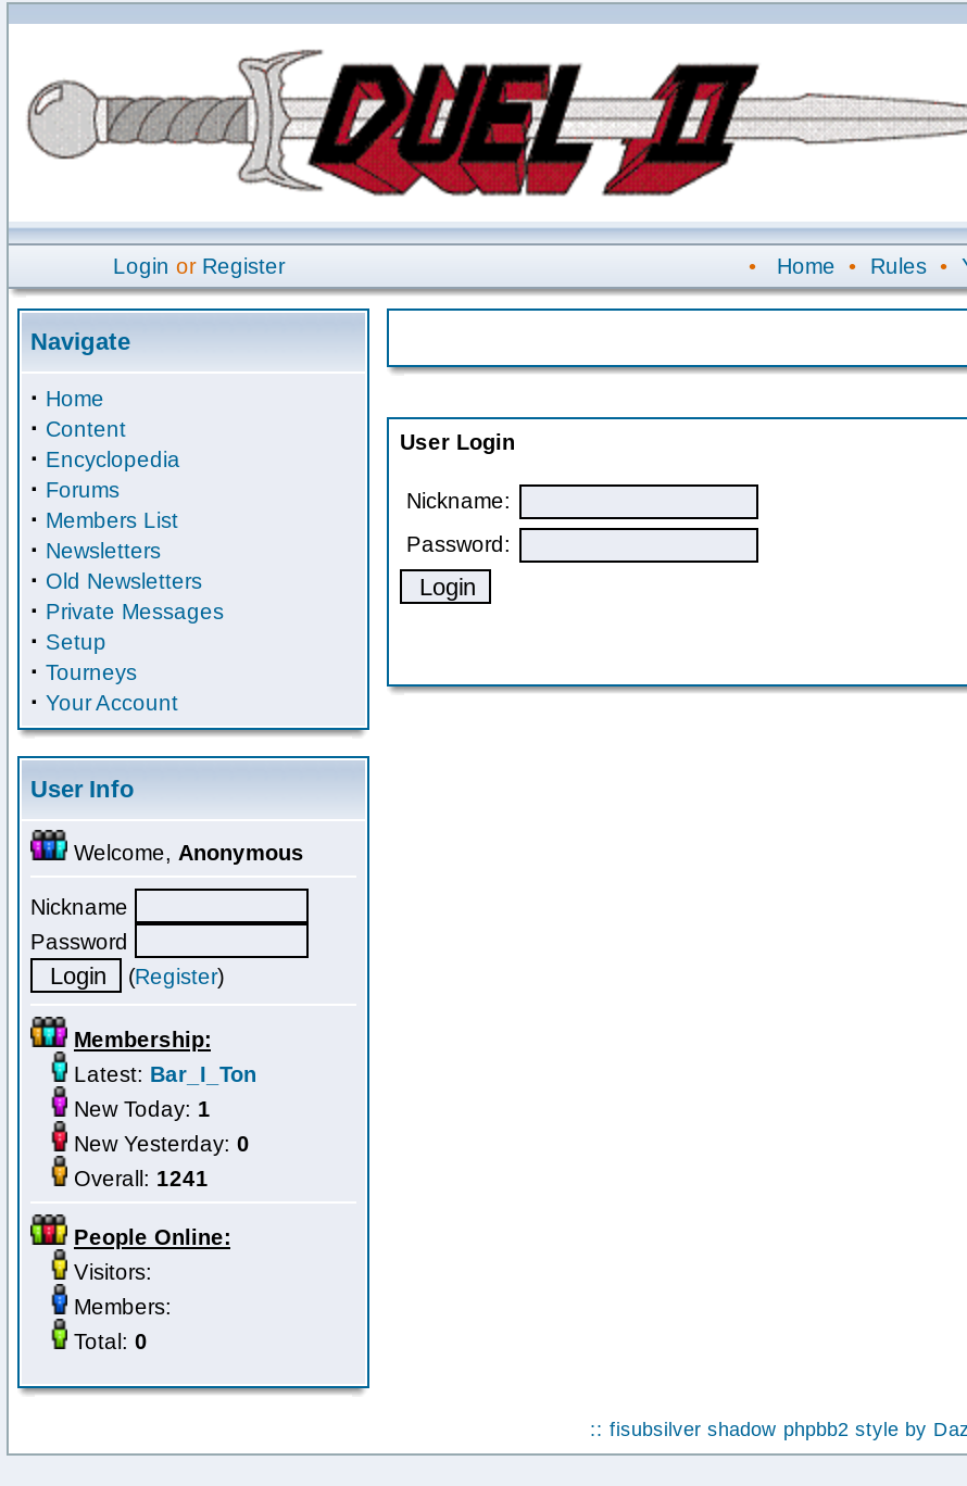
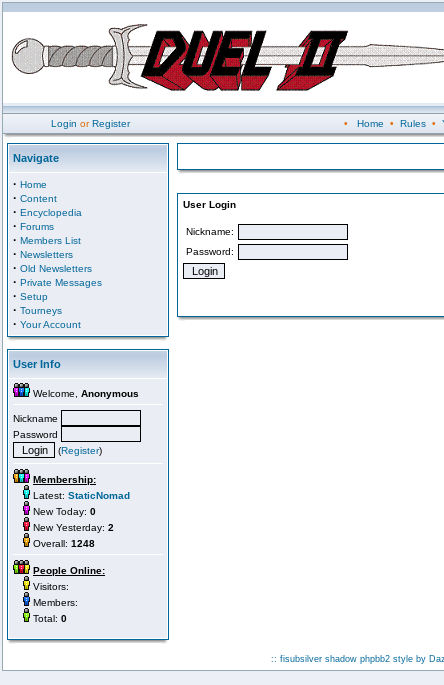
[67,1062,256,1086] Latest: Bar_I_Ton -> [30,490,130,501] Latest: StaticNomad
[67,1097,211,1121] New Today: 1 -> [30,506,96,517] New Today: 0
[67,1132,250,1156] New Yesterday: 0 -> [30,522,114,533] New Yesterday: 2
[67,1167,209,1191] Overall: 1241 -> [30,538,95,549] Overall: 1248

